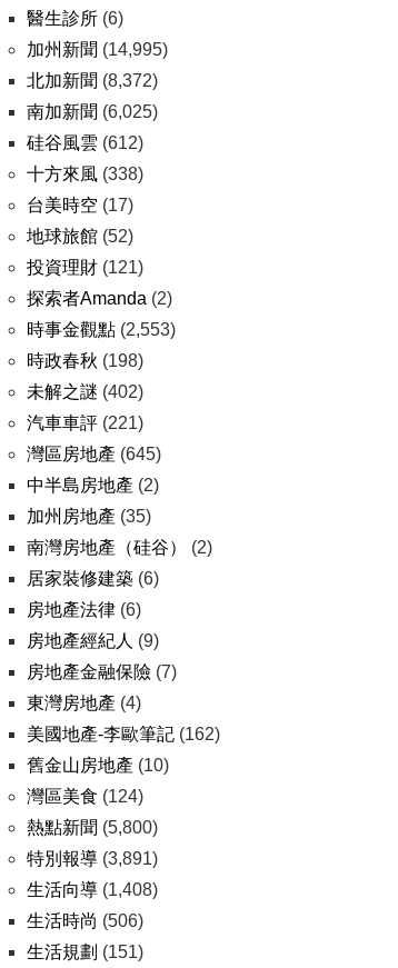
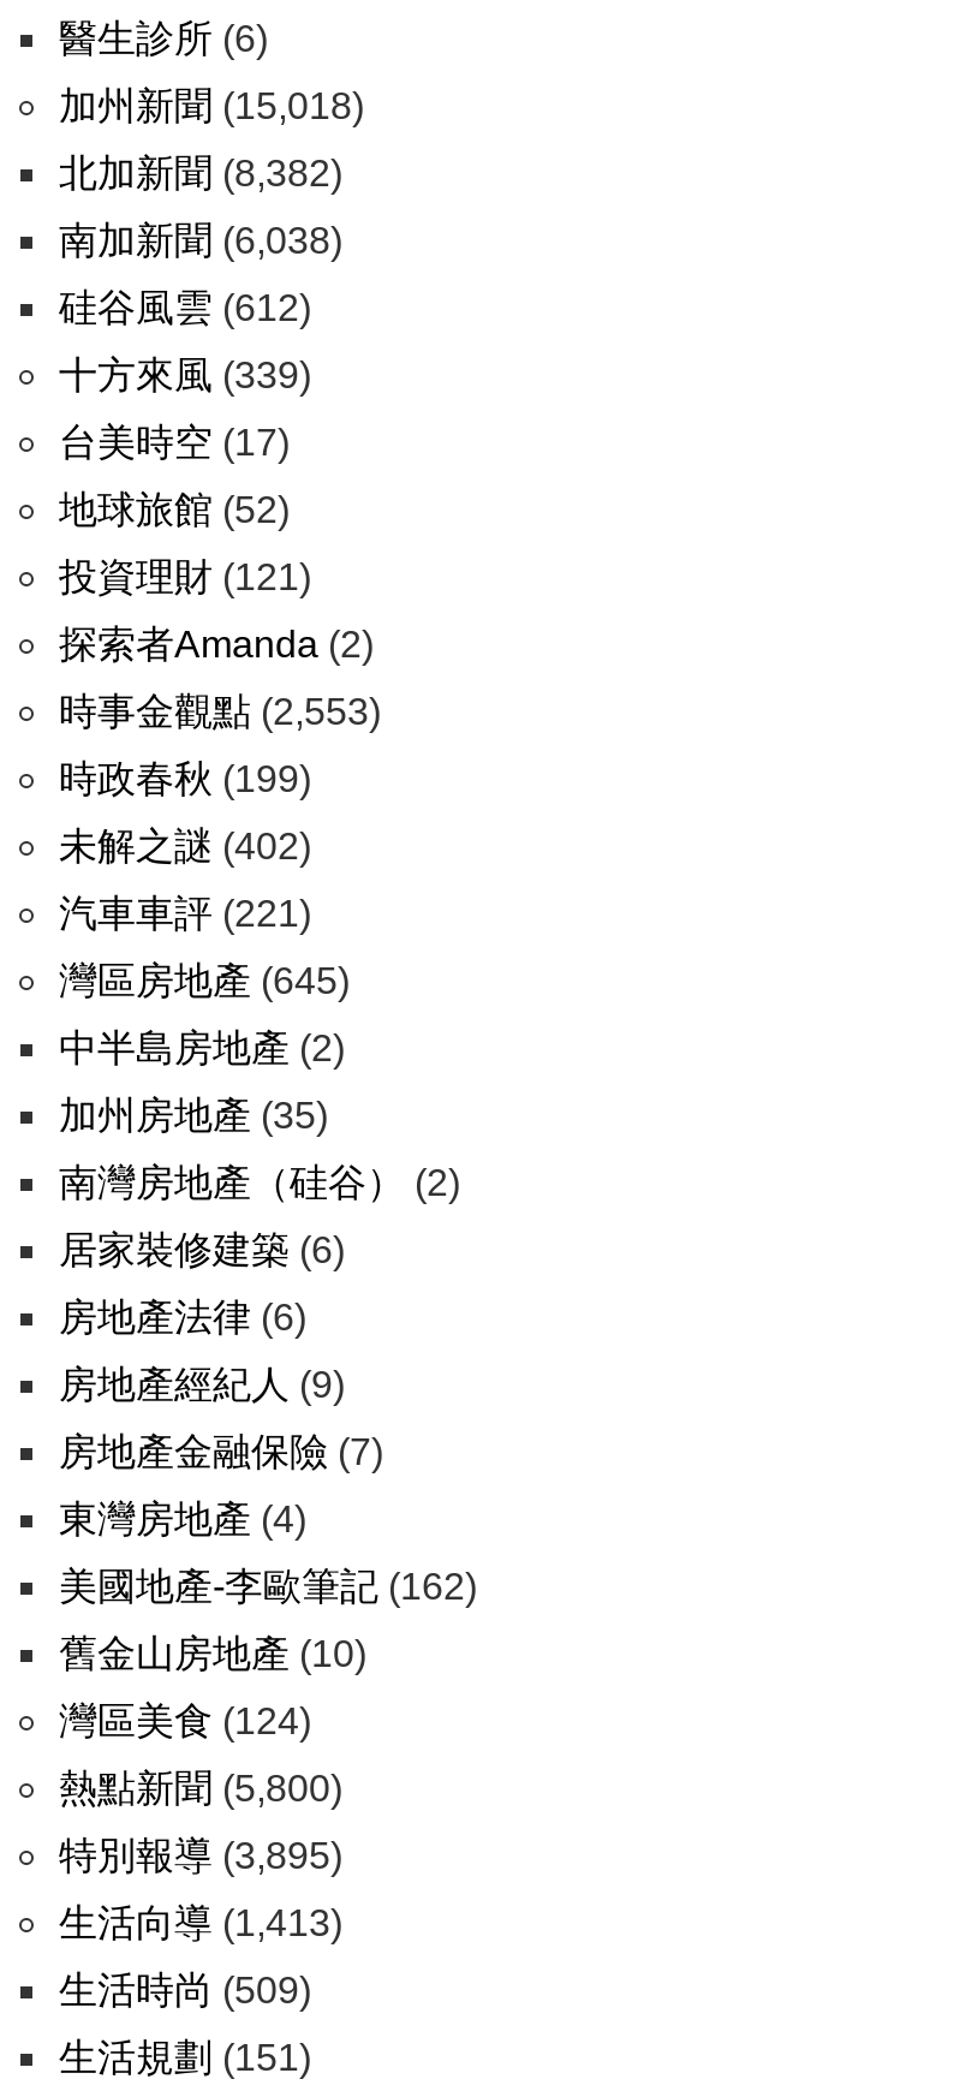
[27,40,168,59] 加州新聞(14,995) -> [59,85,364,126] 加州新聞(15,018)
[27,71,158,90] 北加新聞(8,372) -> [59,153,342,193] 北加新聞(8,382)
[27,102,158,121] 南加新聞(6,025) -> [59,220,342,261] 南加新聞(6,038)
[27,164,143,183] 十方來風(338) -> [59,355,311,395] 十方來風(339)
[27,351,143,370] 時政春秋(198) -> [59,758,311,799] 時政春秋(199)
[27,849,158,868] 特別報導(3,891) -> [59,1835,342,1876] 特別報導(3,895)
[27,880,158,899] 生活向導(1,408) -> [59,1902,342,1943] 生活向導(1,413)
[27,911,143,930] 生活時尚(506) -> [59,1970,311,2010] 生活時尚(509)

